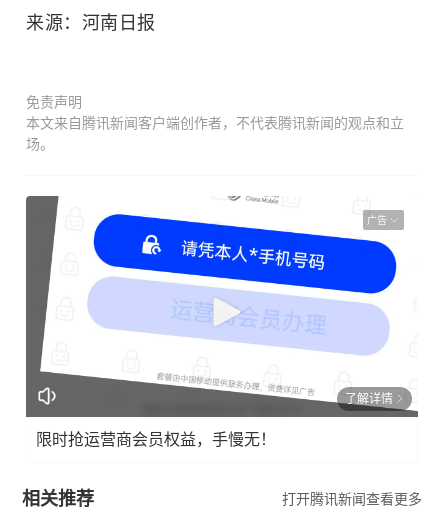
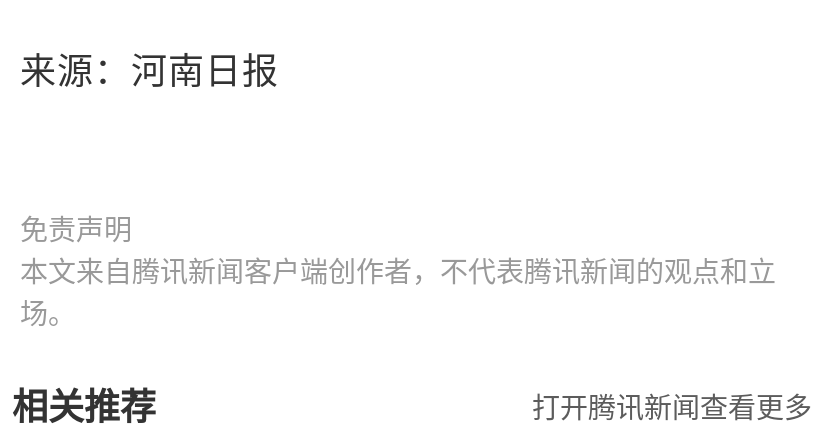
[25,195,419,418] [image] | 广告 -> none
[36,391,393,447] 了解详情 | 限时抢运营商会员权益，手慢无！ -> none

